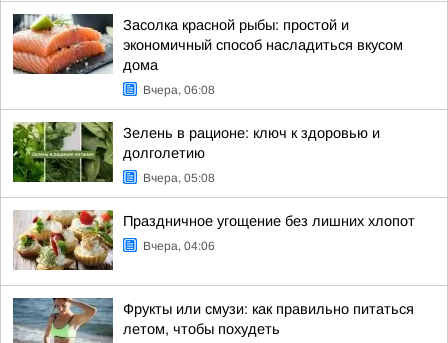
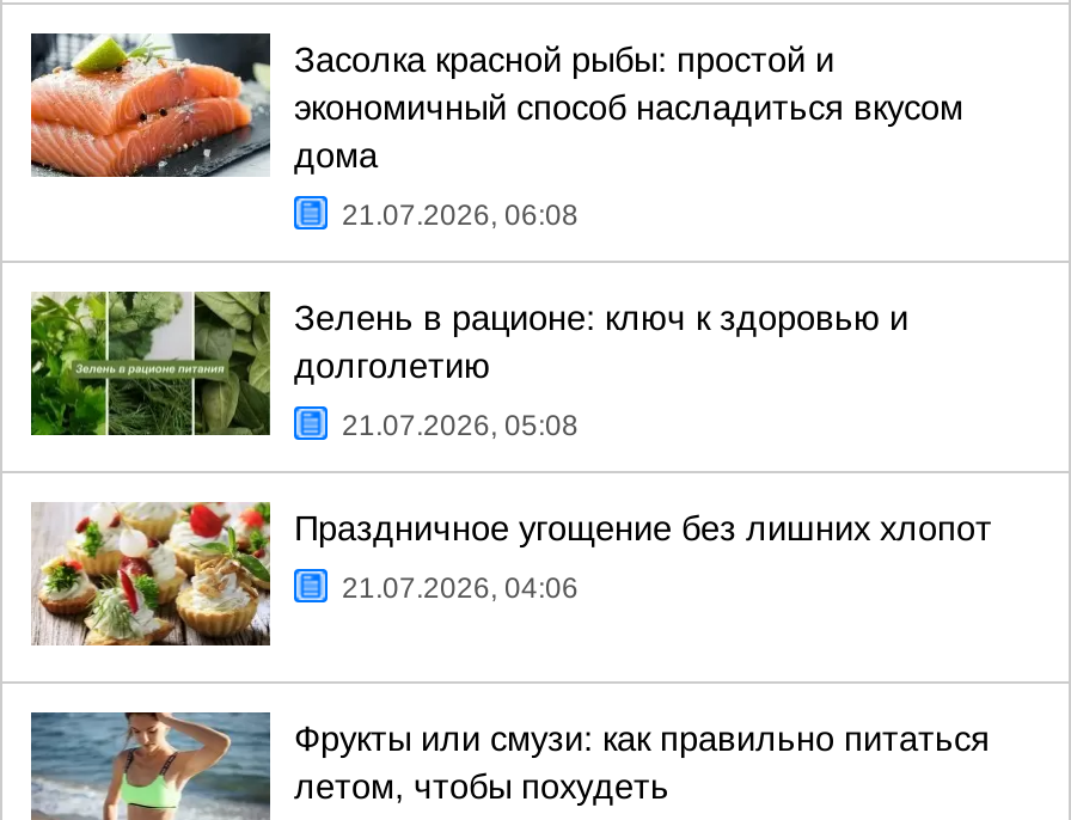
[143,83,215,97] Вчера, 06:08 -> [342,198,579,232] 21.07.2026, 06:08
[143,171,215,185] Вчера, 05:08 -> [342,409,579,442] 21.07.2026, 05:08
[143,239,215,253] Вчера, 04:06 -> [342,571,579,605] 21.07.2026, 04:06

